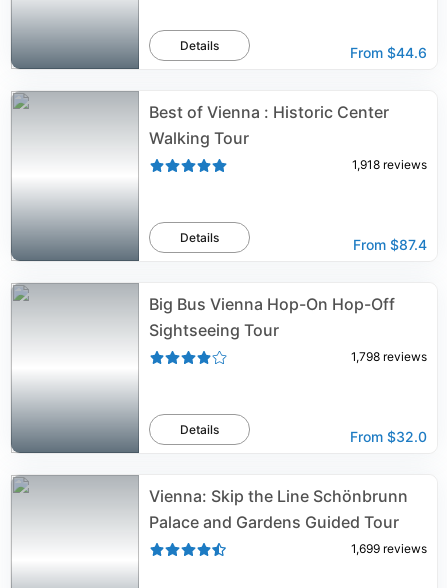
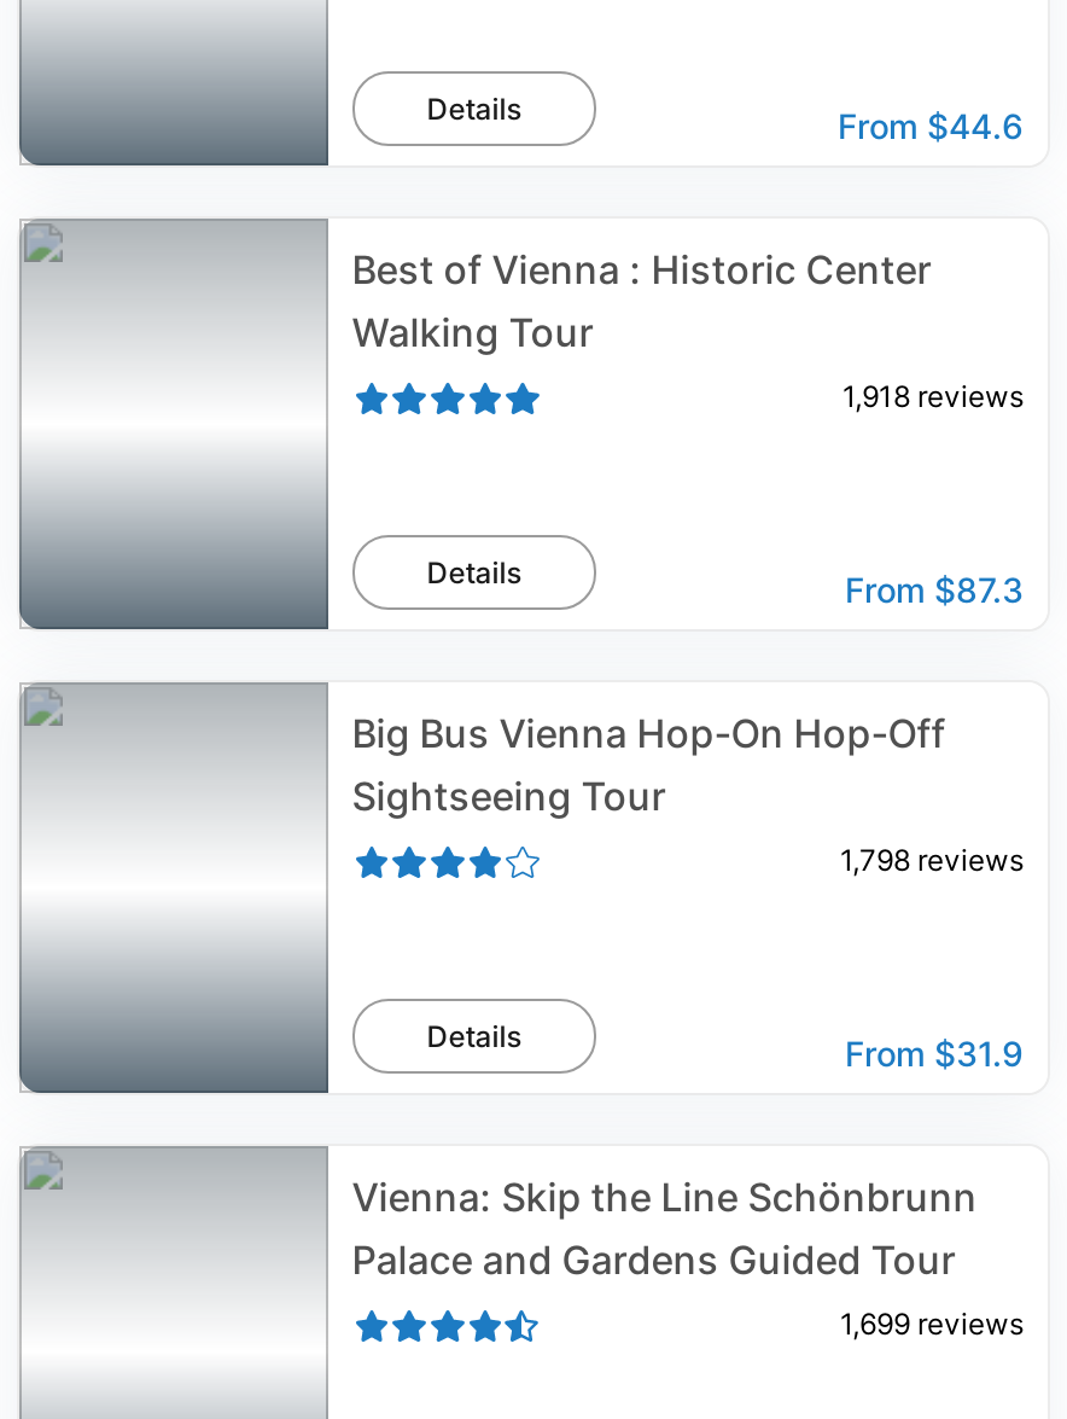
[353,236,427,253] From $87.4 -> [845,569,1024,610] From $87.3
[350,428,427,445] From $32.0 -> [845,1033,1024,1074] From $31.9

